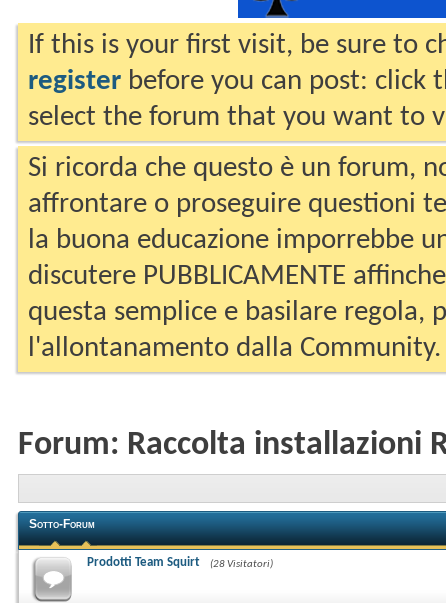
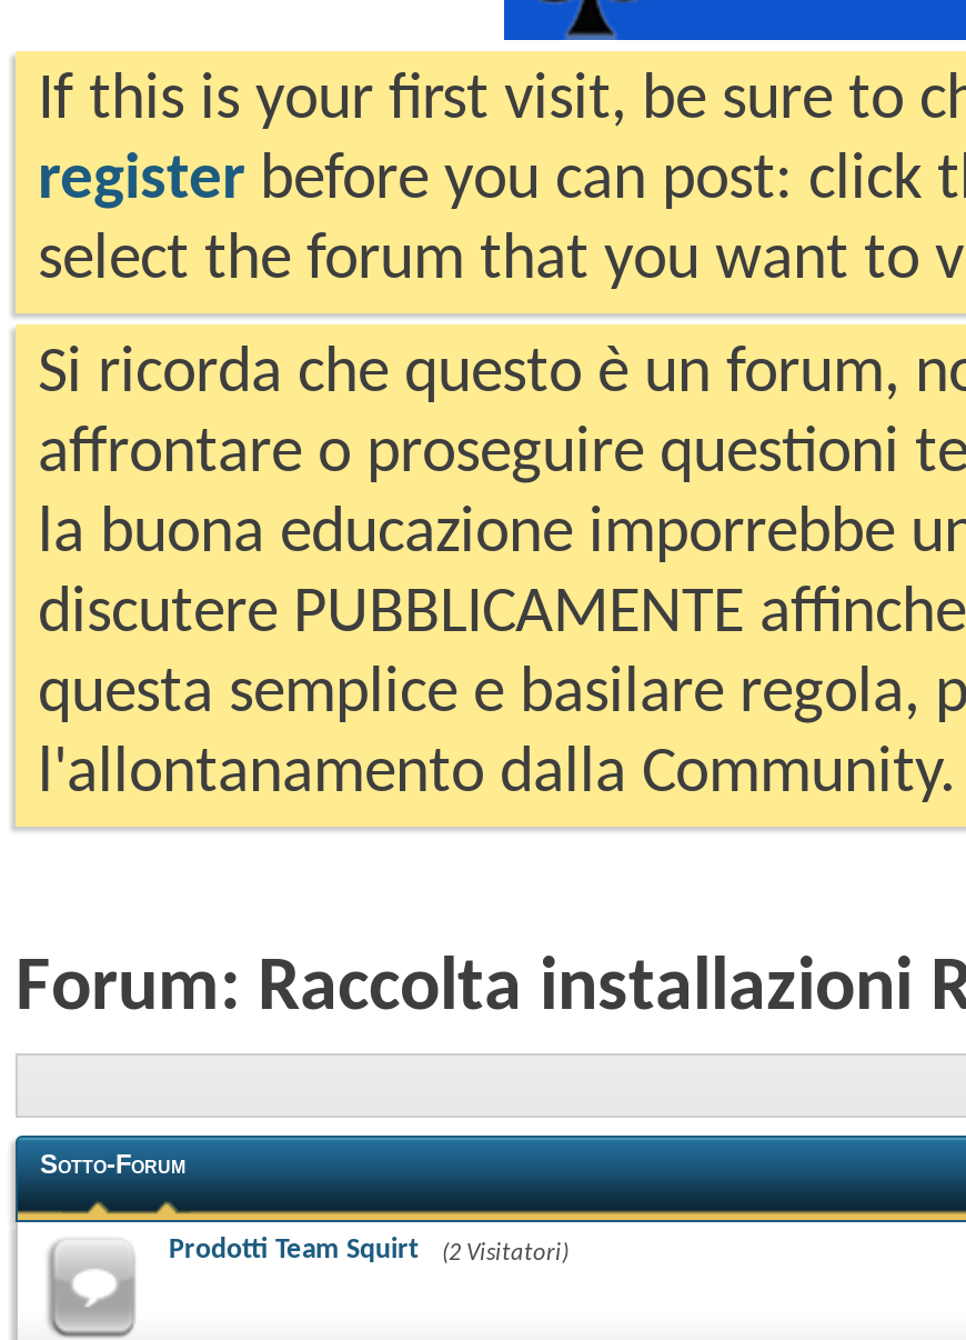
[87,556,273,570] Prodotti Team Squirt (28 Visitatori) -> [169,1235,568,1266] Prodotti Team Squirt (2 Visitatori)

